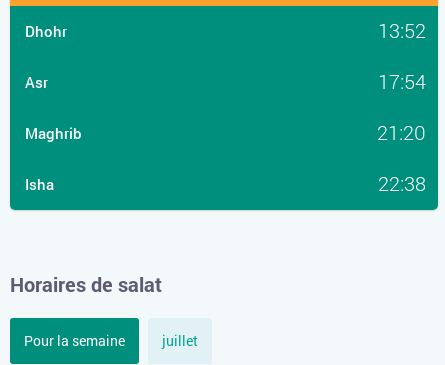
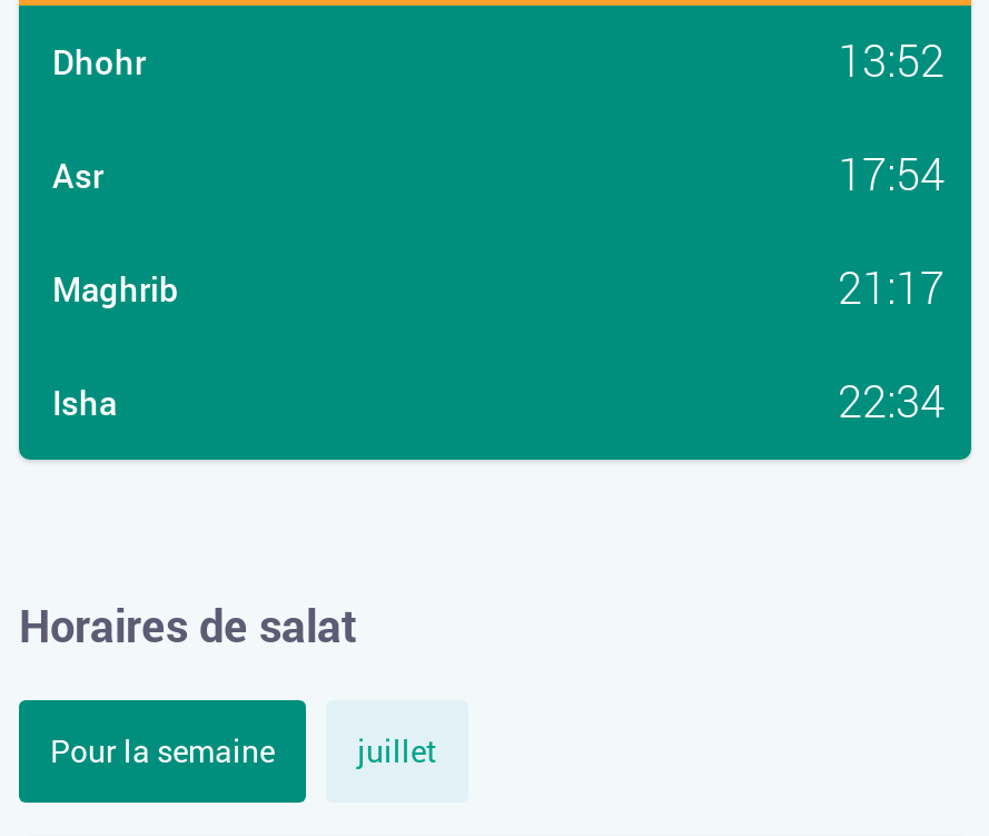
[377,119,426,145] 21:20 -> [838,258,945,316] 21:17
[378,170,426,196] 22:38 -> [838,372,945,430] 22:34

